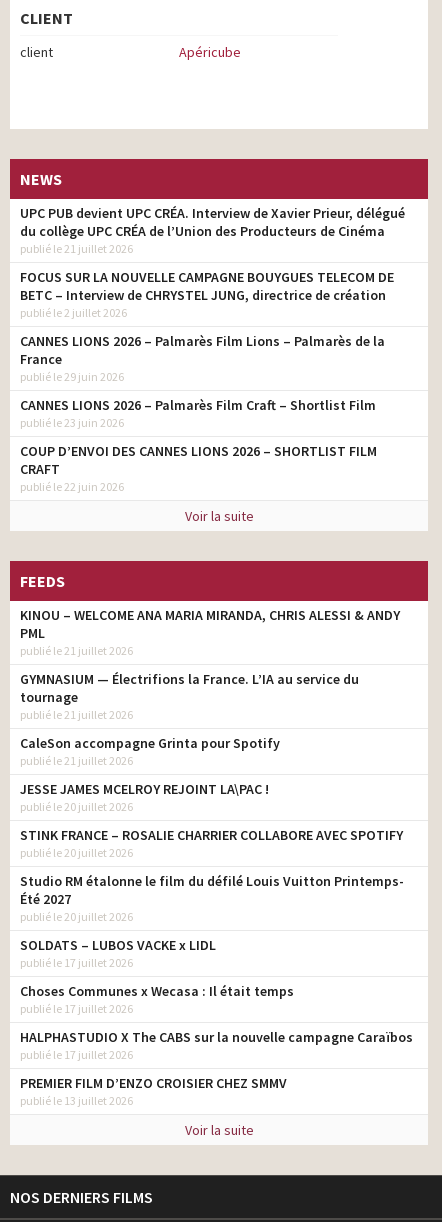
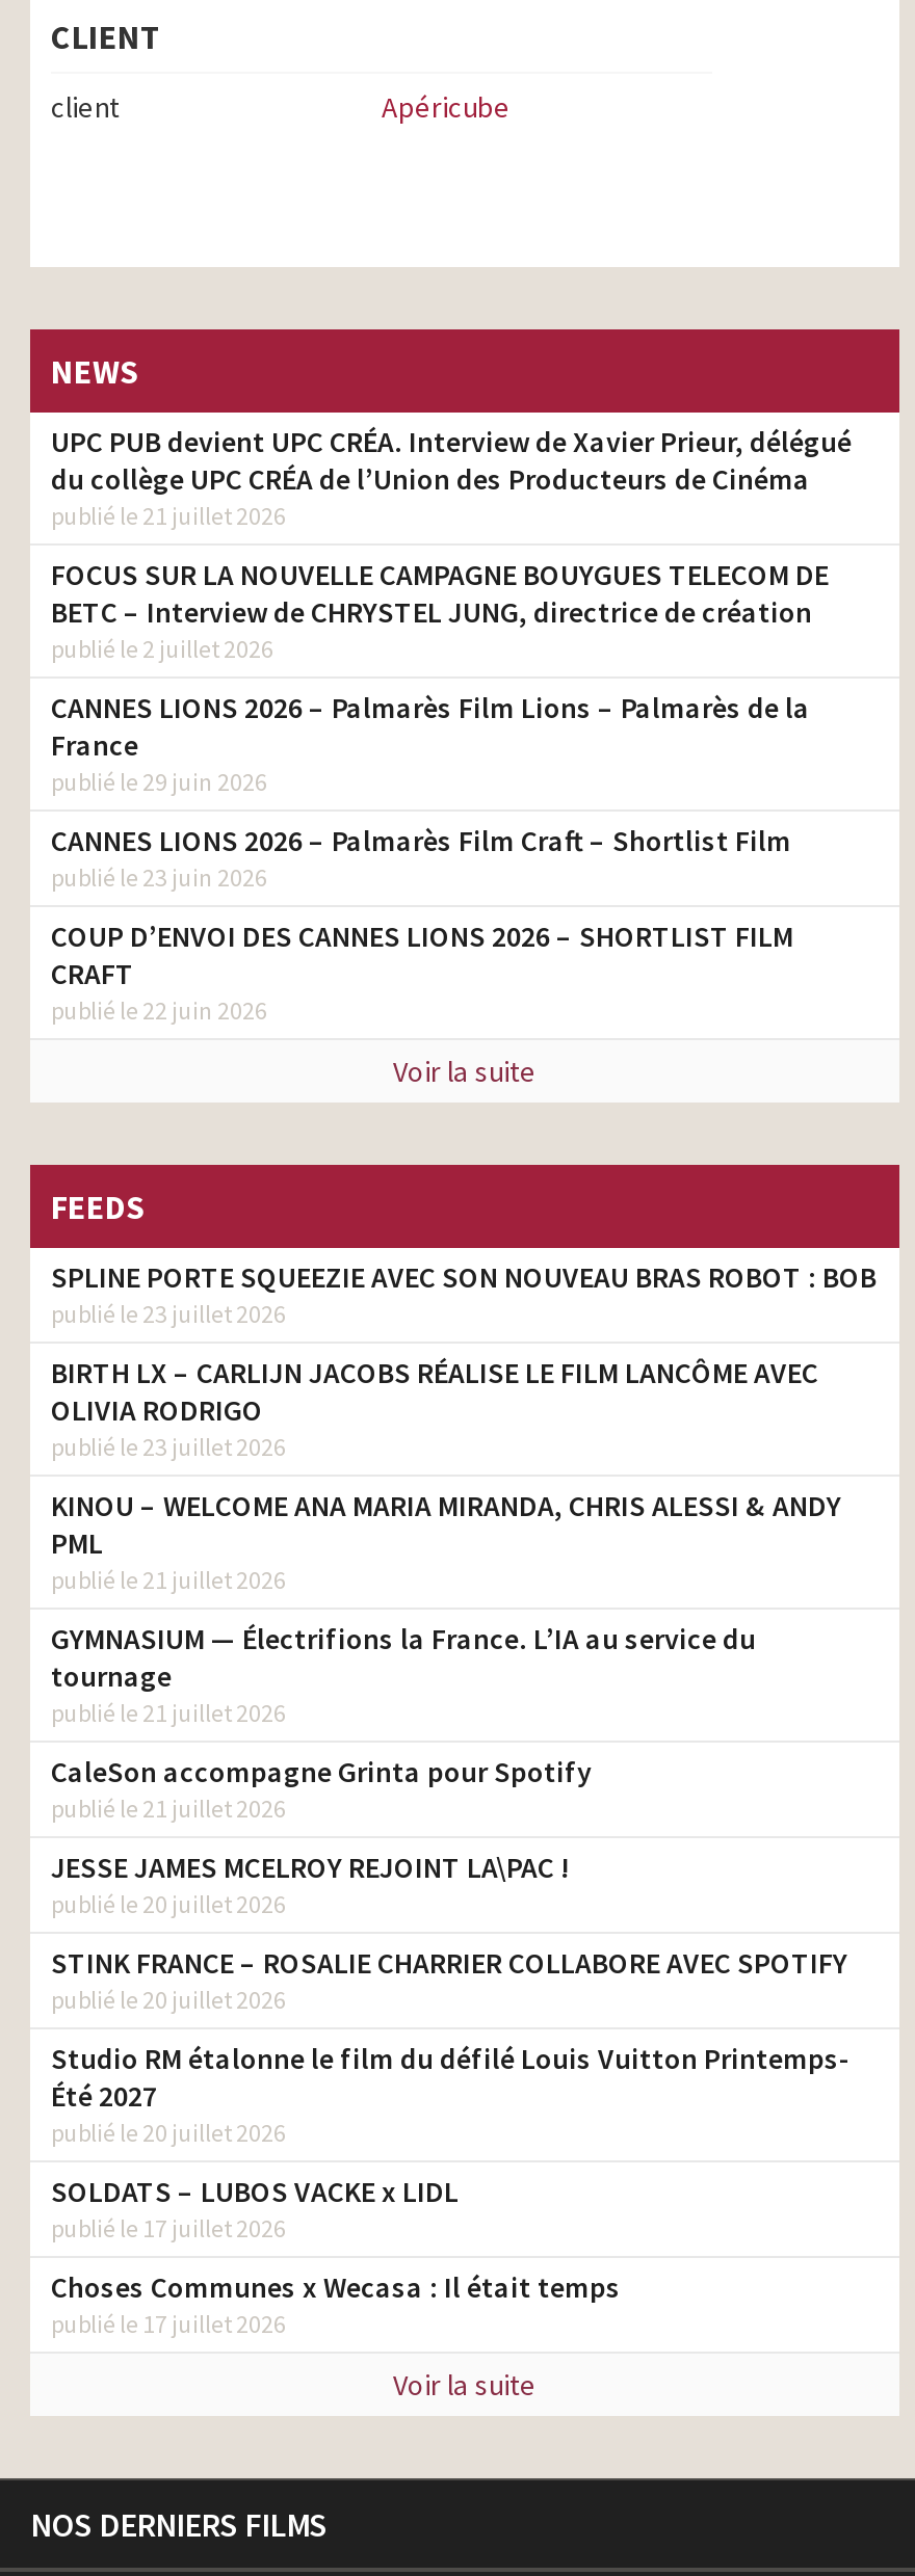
none -> [51,1258,877,1461] SPLINE PORTE SQUEEZIE AVEC SON NOUVEAU BRAS ROBOT : BOB | publié le 23 juillet 2026 | BIRTH LX – CARLIJN JACOBS RÉALISE LE FILM LANCÔME AVEC | OLIVIA RODRIGO | publié le 23 juillet 2026
moved [20,606,404,1016] -> [51,1486,849,2338]: KINOU – WELCOME ANA MARIA MIRANDA, CHRIS ALESSI & ANDY | PML | publié le 21 juillet 2026 | ... | Choses Communes x Wecasa : Il était temps | publié le 17 juillet 2026
[20,1028,413,1108] HALPHASTUDIO X The CABS sur la nouvelle campagne Caraïbos | publié le 17 juillet 2026 | PREMIER FILM D’ENZO CROISIER CHEZ SMMV | publié le 13 juillet 2026 -> none

